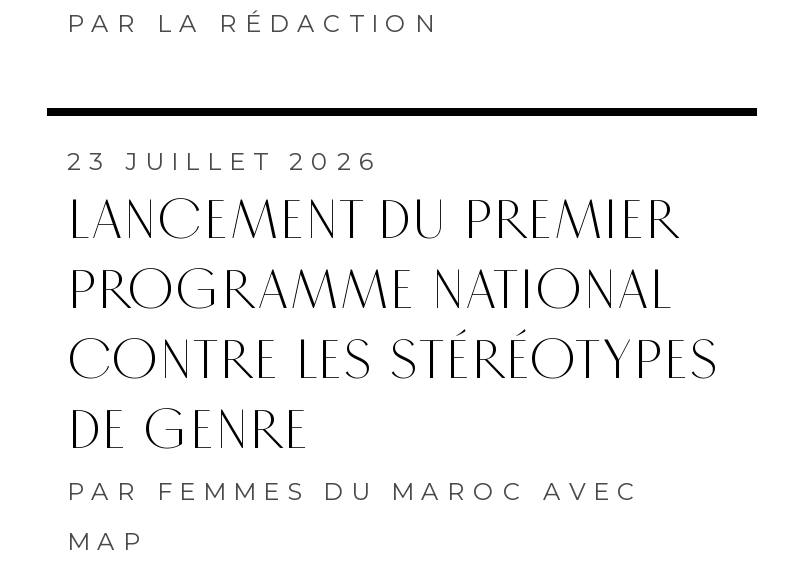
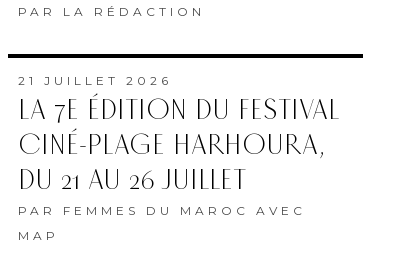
[67,146,719,464] 23 JUILLET 2026 | LANCEMENT DU PREMIER | PROGRAMME NATIONAL | CONTRE LES STÉRÉOTYPES | DE GENRE -> [18,73,337,197] 21 JUILLET 2026 | LA 7E ÉDITION DU FESTIVAL | CINÉ-PLAGE HARHOURA, | DU 21 AU 26 JUILLET

